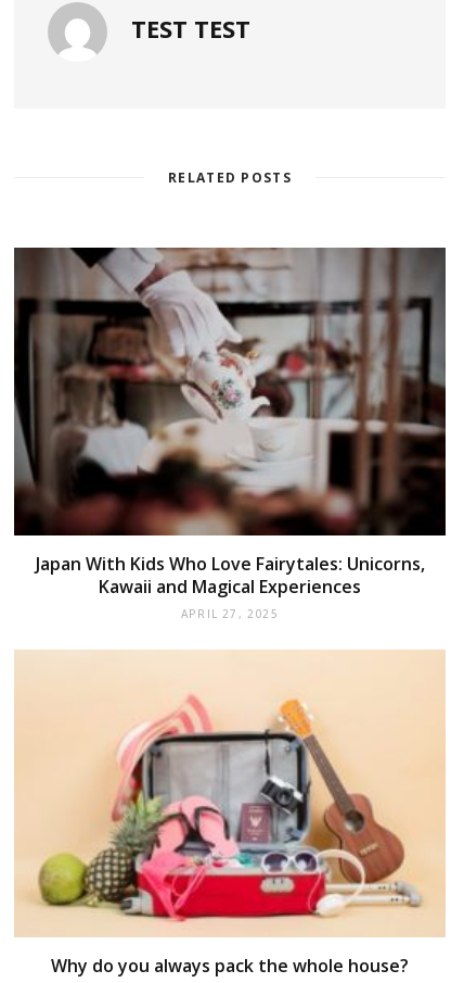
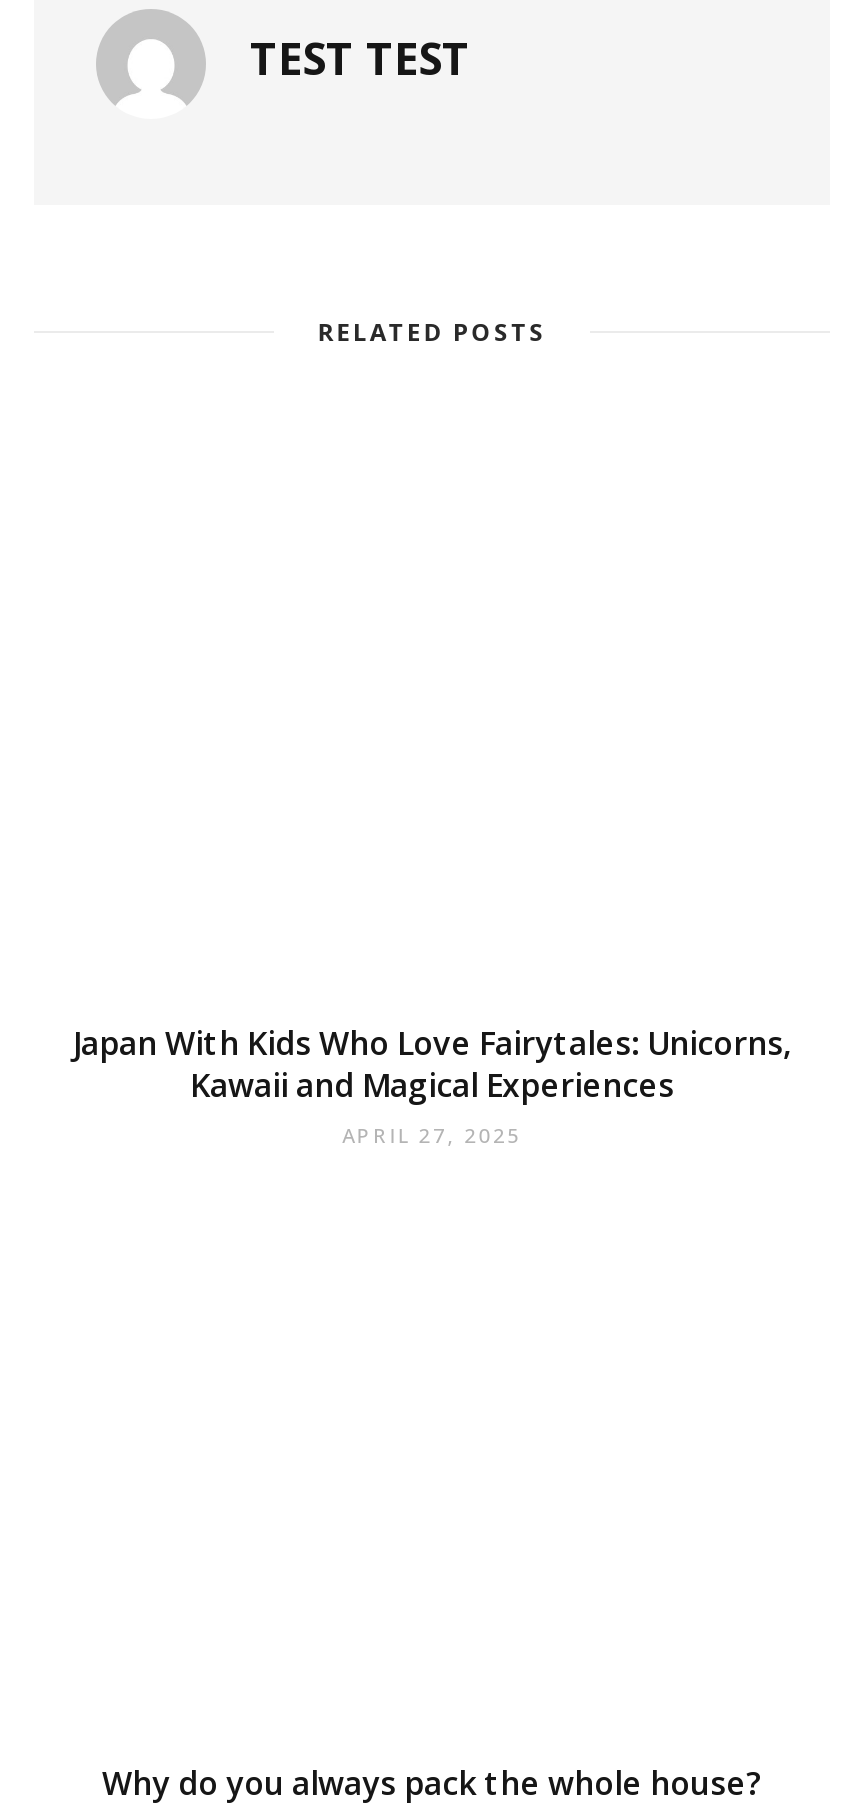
[13,247,447,537] [image] -> none
[14,650,446,937] [image] -> none

